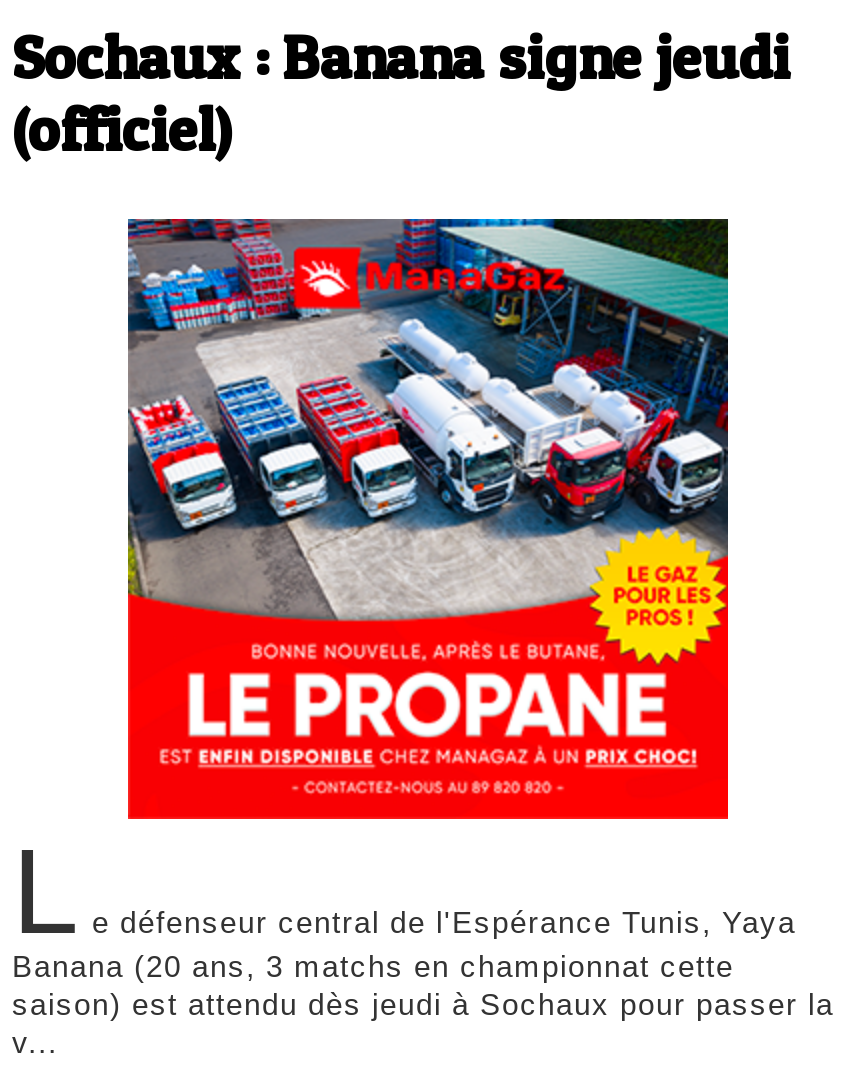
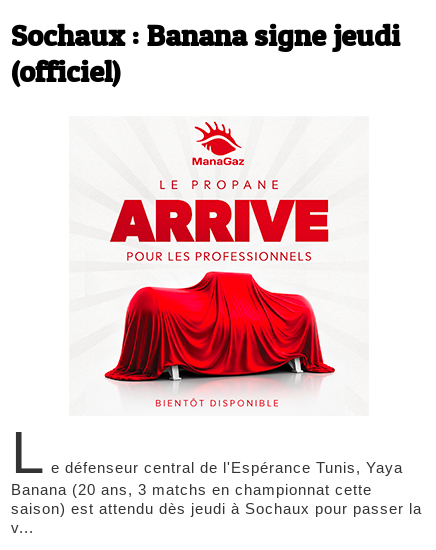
[126,217,730,821] [image] -> [69,116,369,416] [image]

